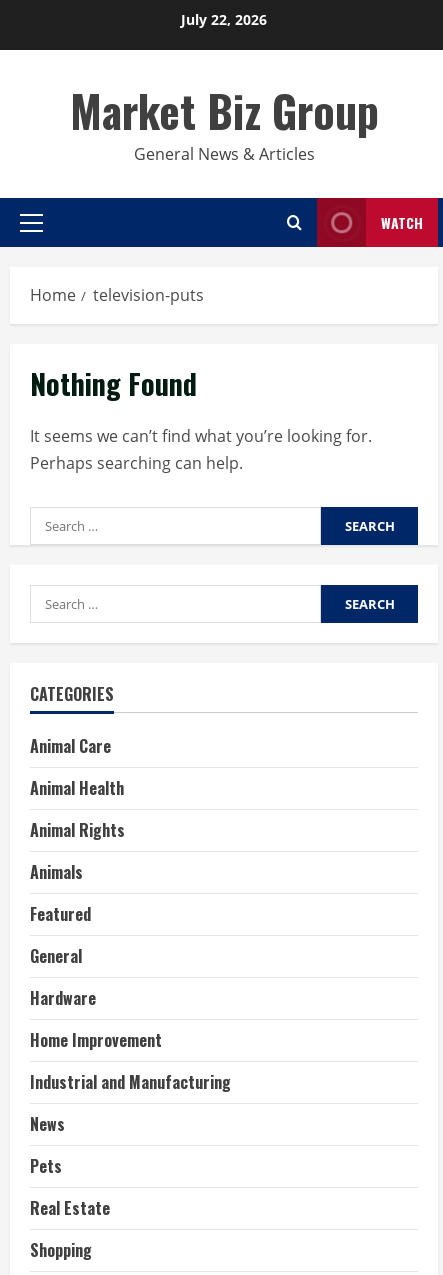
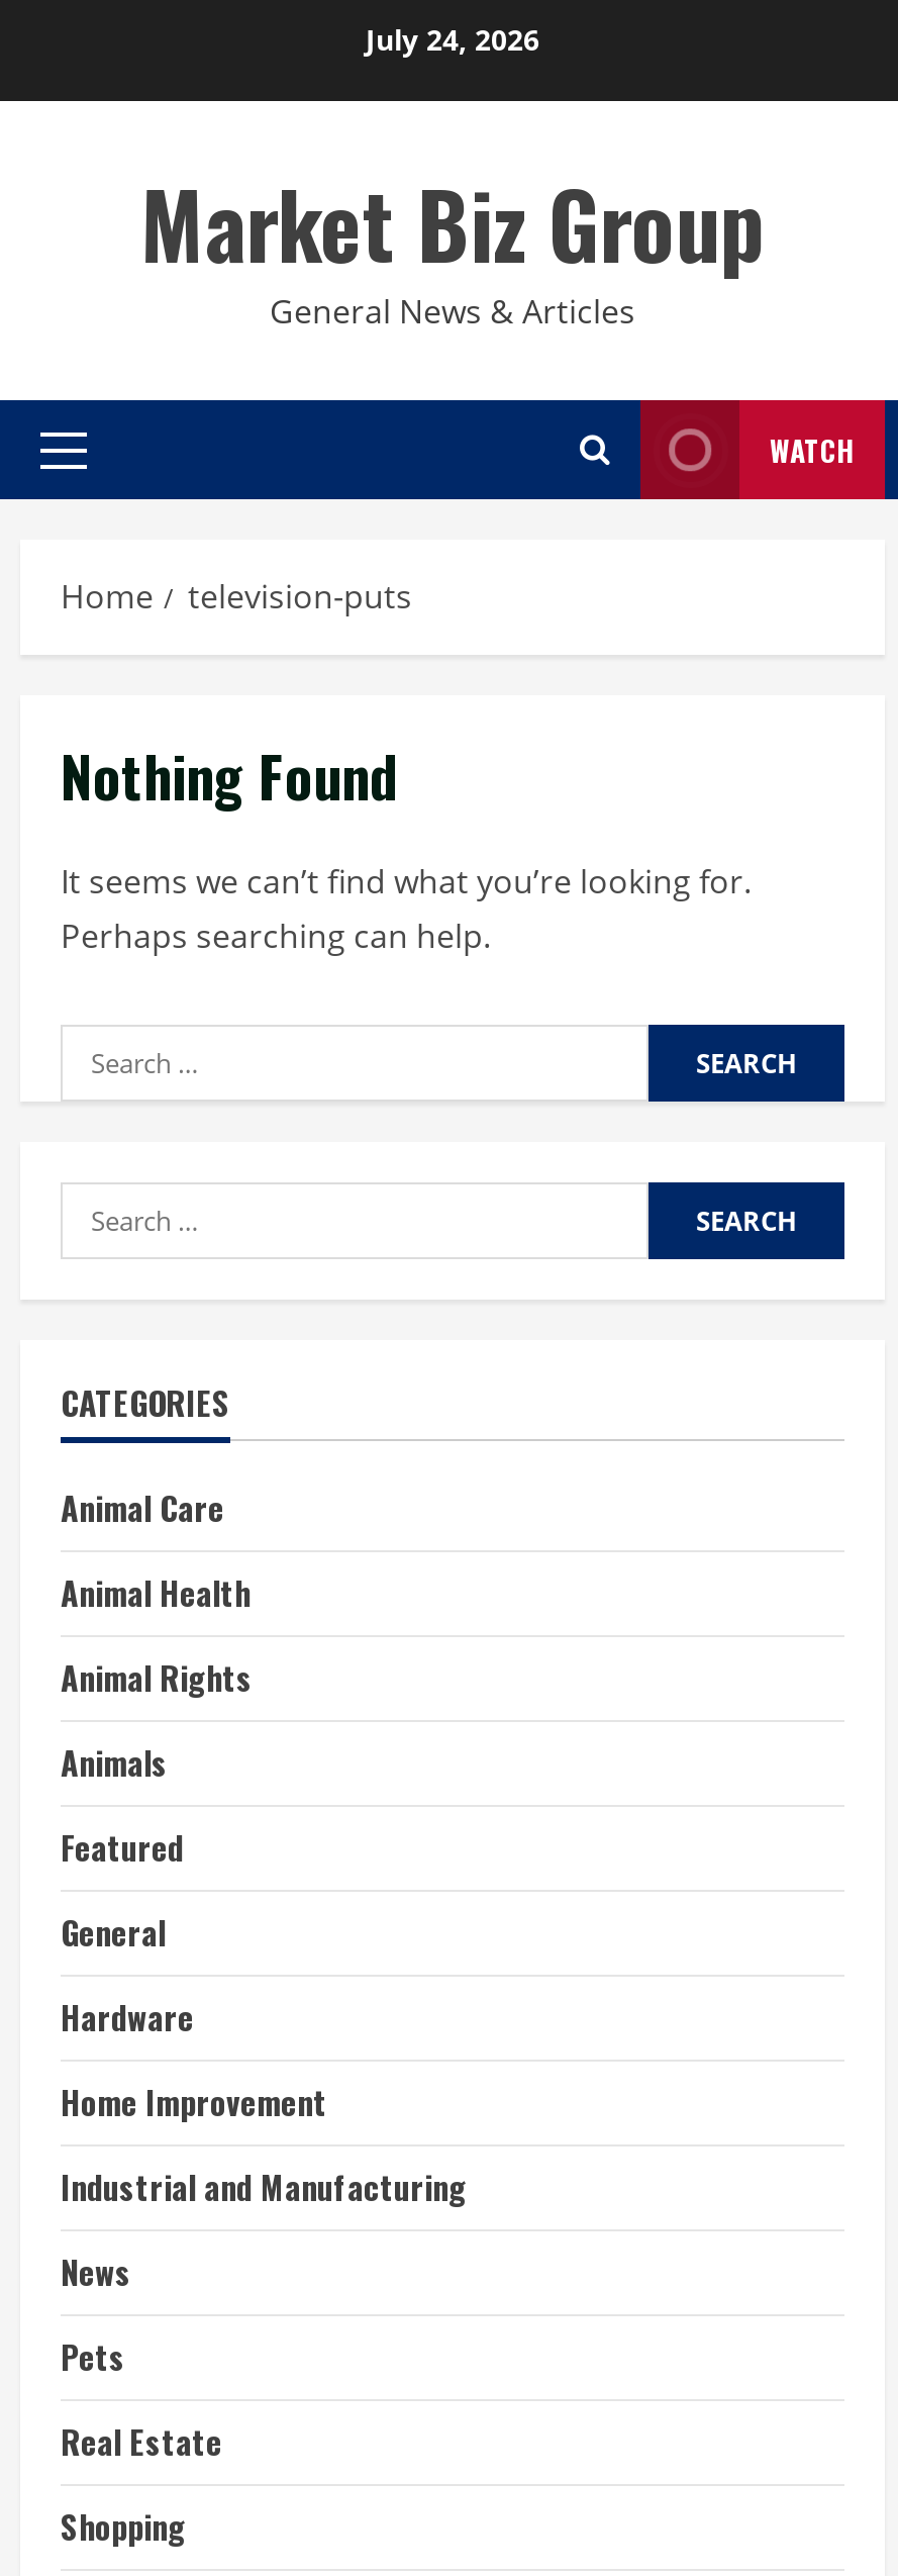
[181,10,267,29] July 22, 2026 -> [366,20,539,58] July 24, 2026

